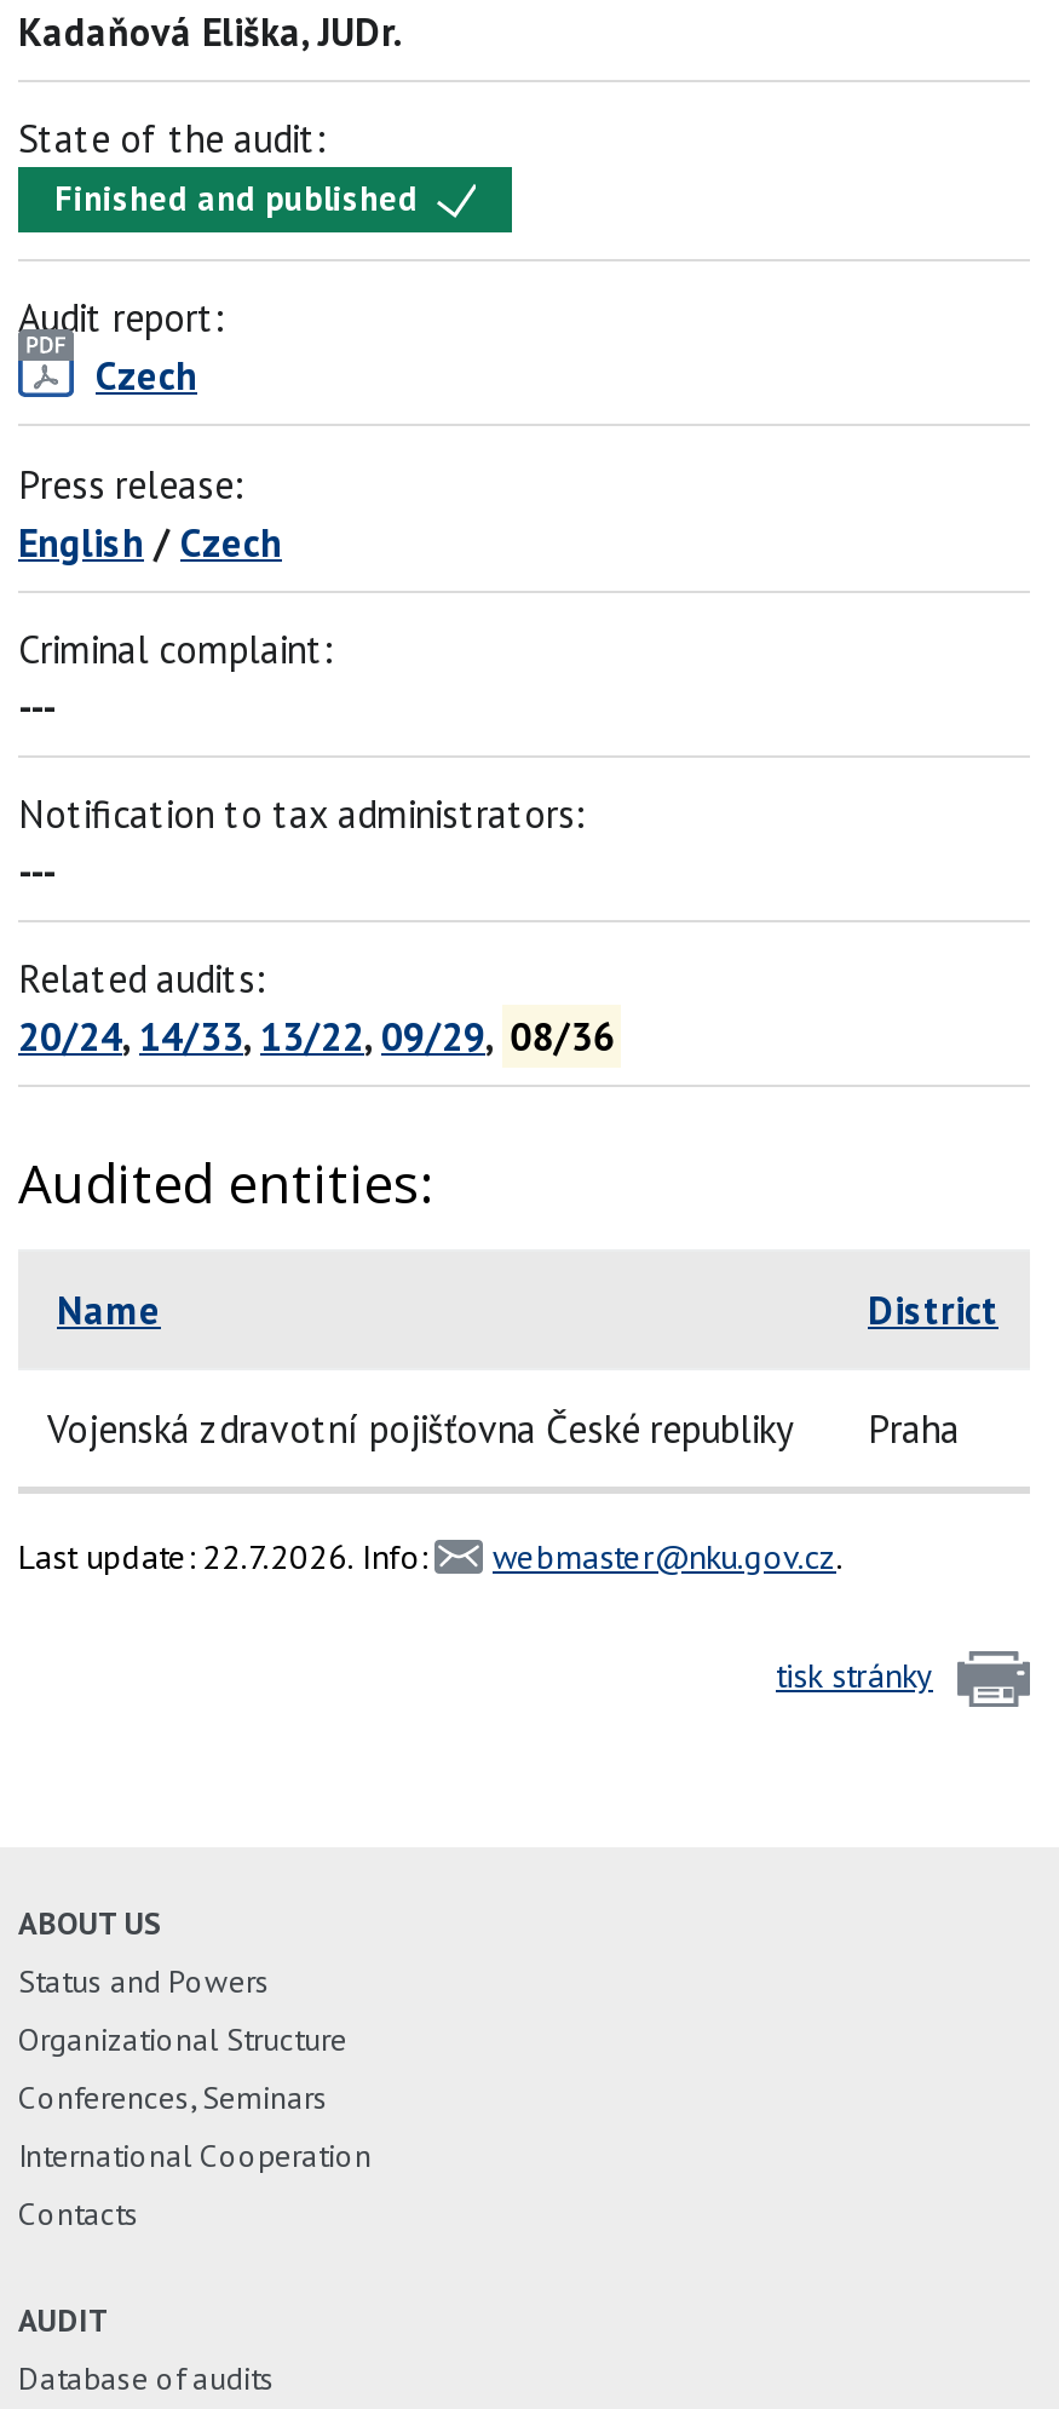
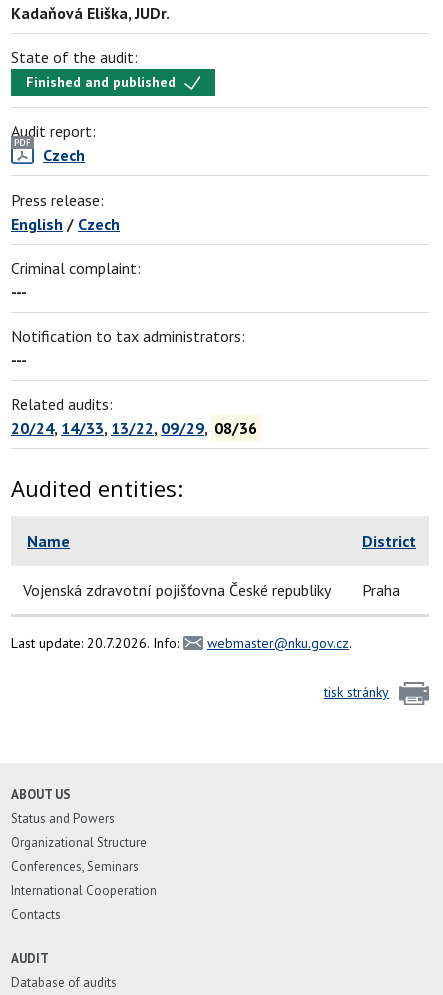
[18,1536,434,1579] Last update: 22.7.2026. Info: -> [11,634,183,652] Last update: 20.7.2026. Info:

